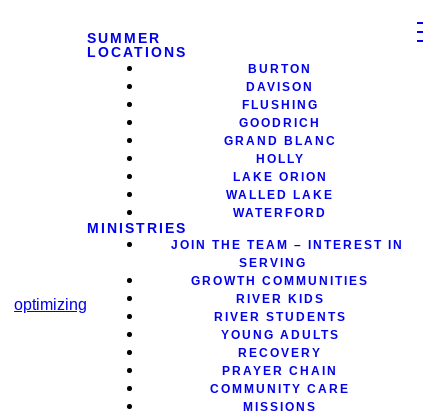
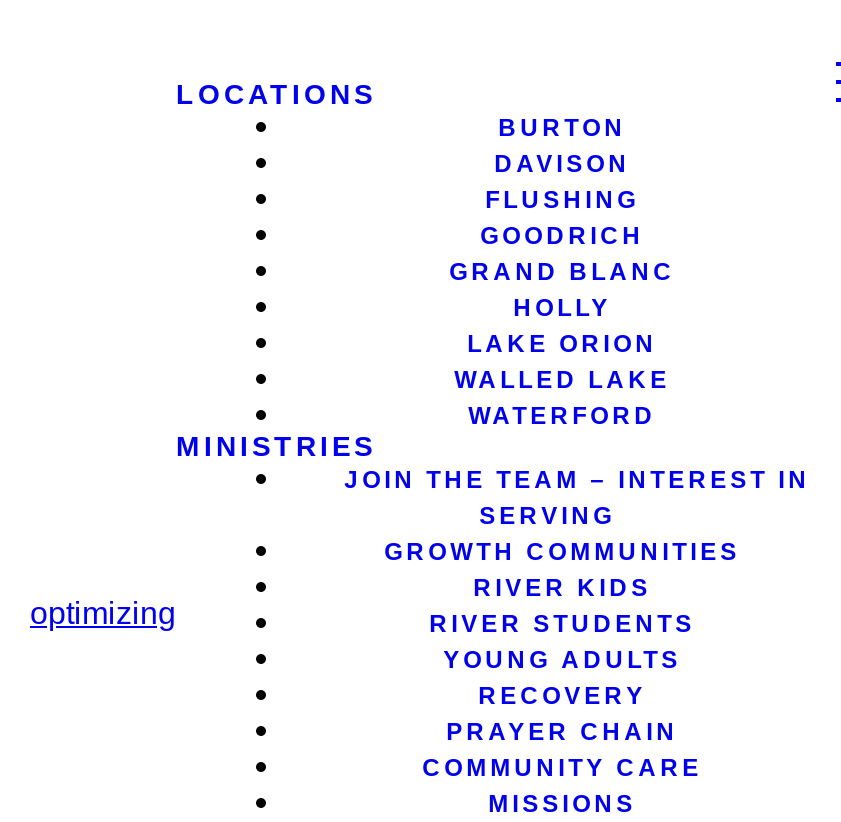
[87,30,161,46] SUMMER -> none

